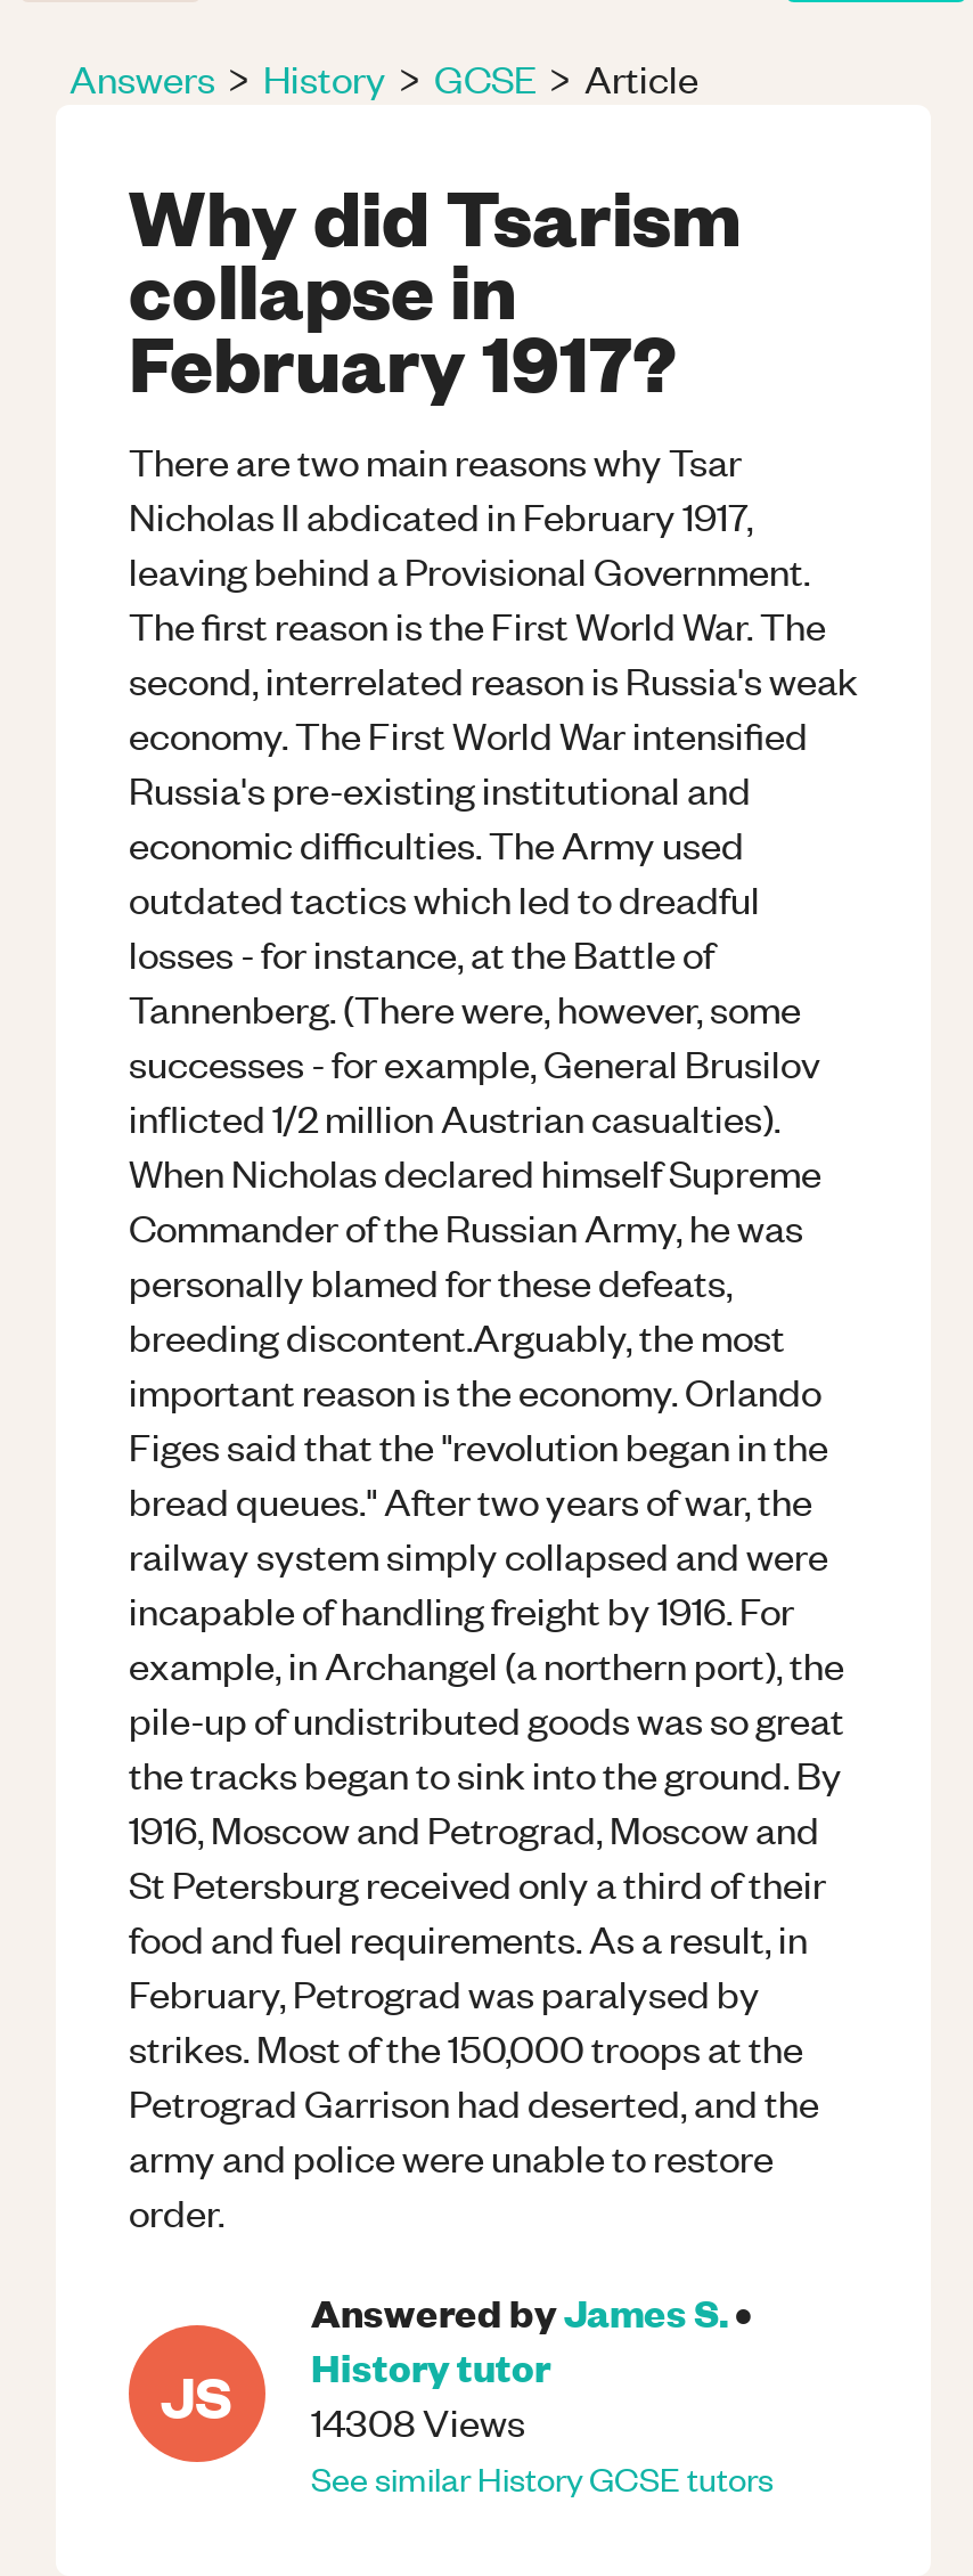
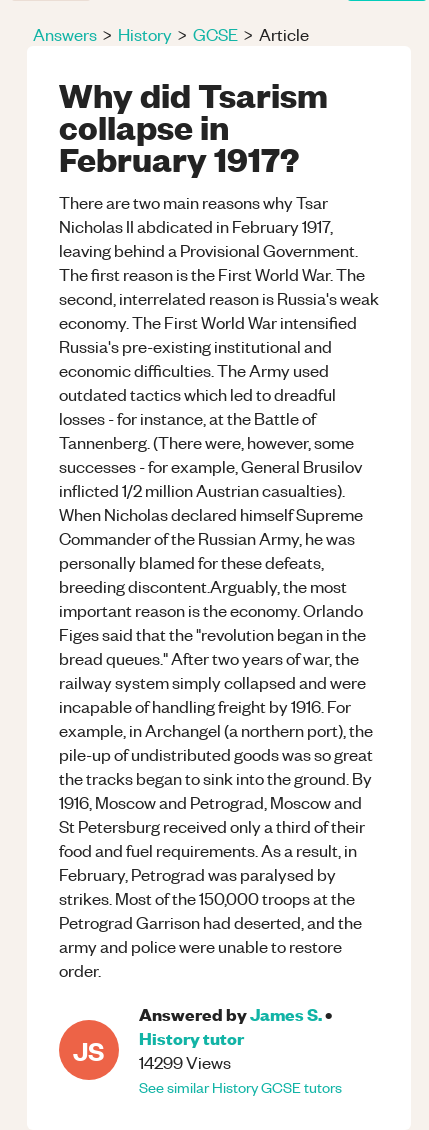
[161,2339,550,2446] JS 14308 Views Historytutor -> [73,1026,244,1073] JS 14299 Views Historytutor

